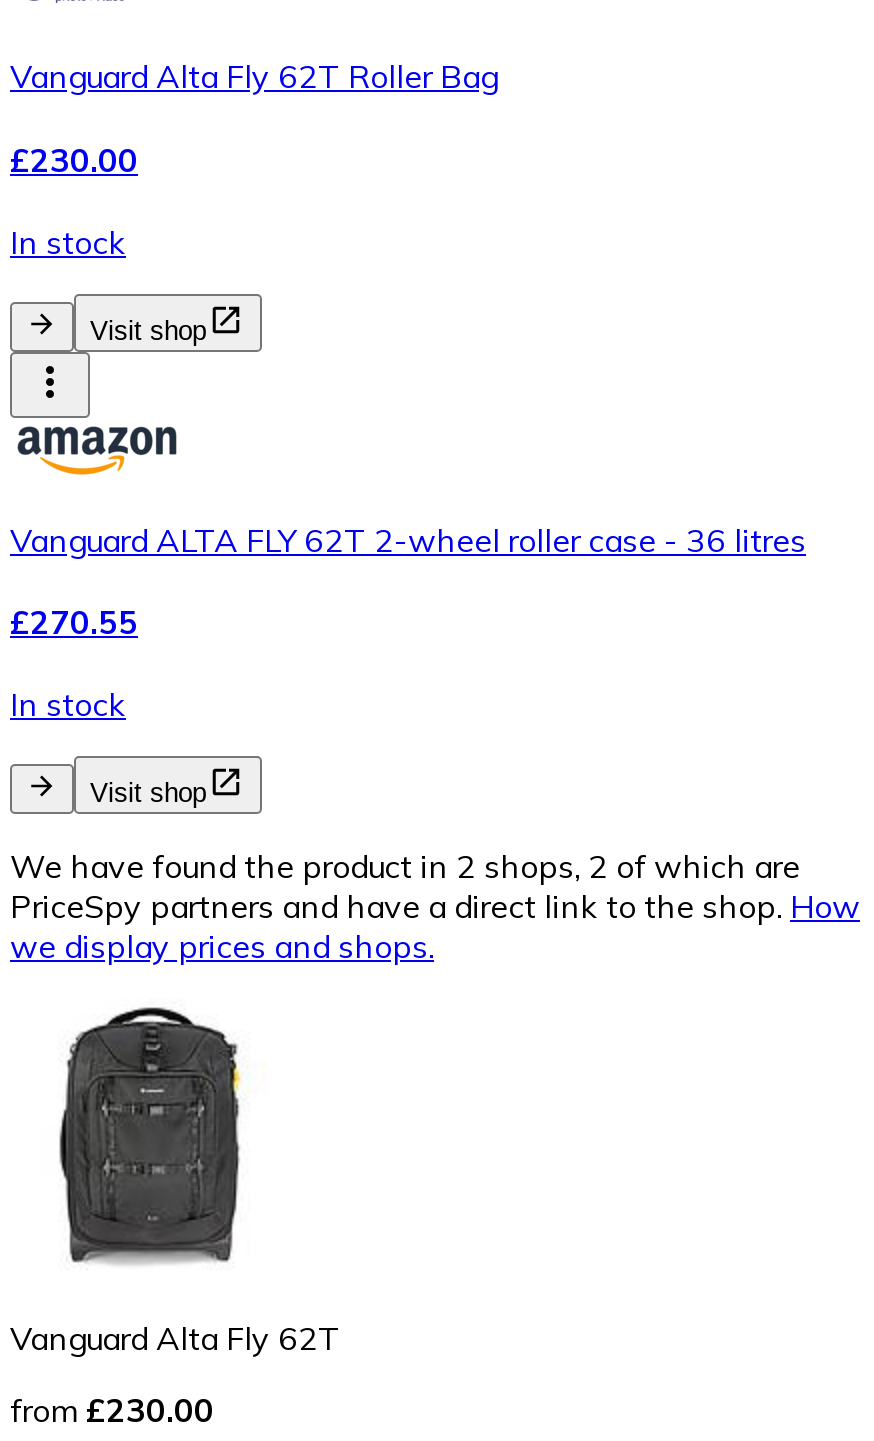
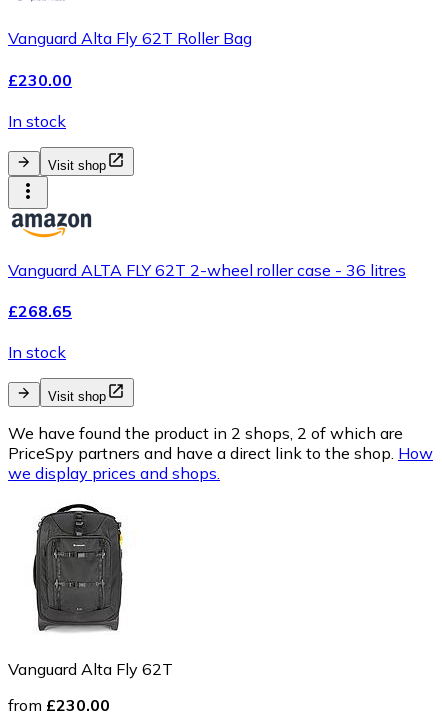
[10,602,138,642] £270.55 -> [8,301,72,321] £268.65

